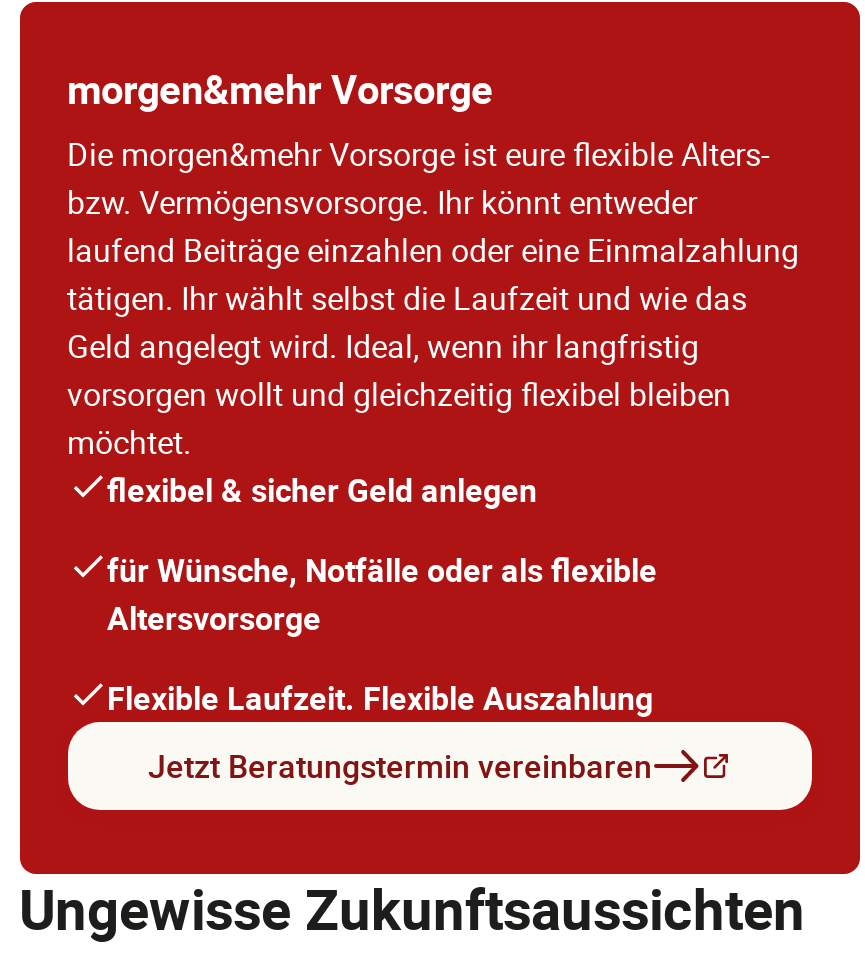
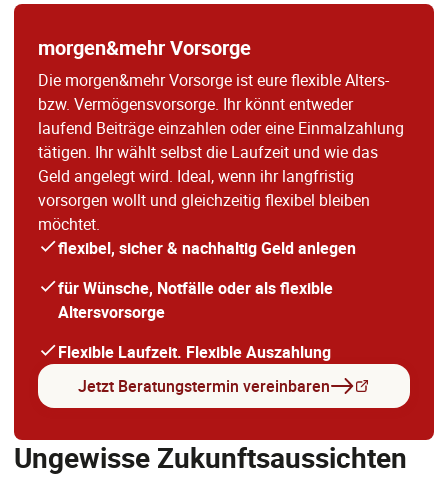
[107,468,537,512] flexibel & sicher Geld anlegen -> [57,237,355,259] flexibel, sicher & nachhaltig Geld anlegen

